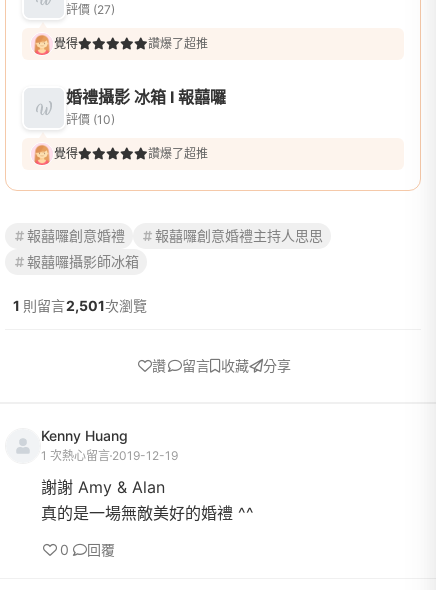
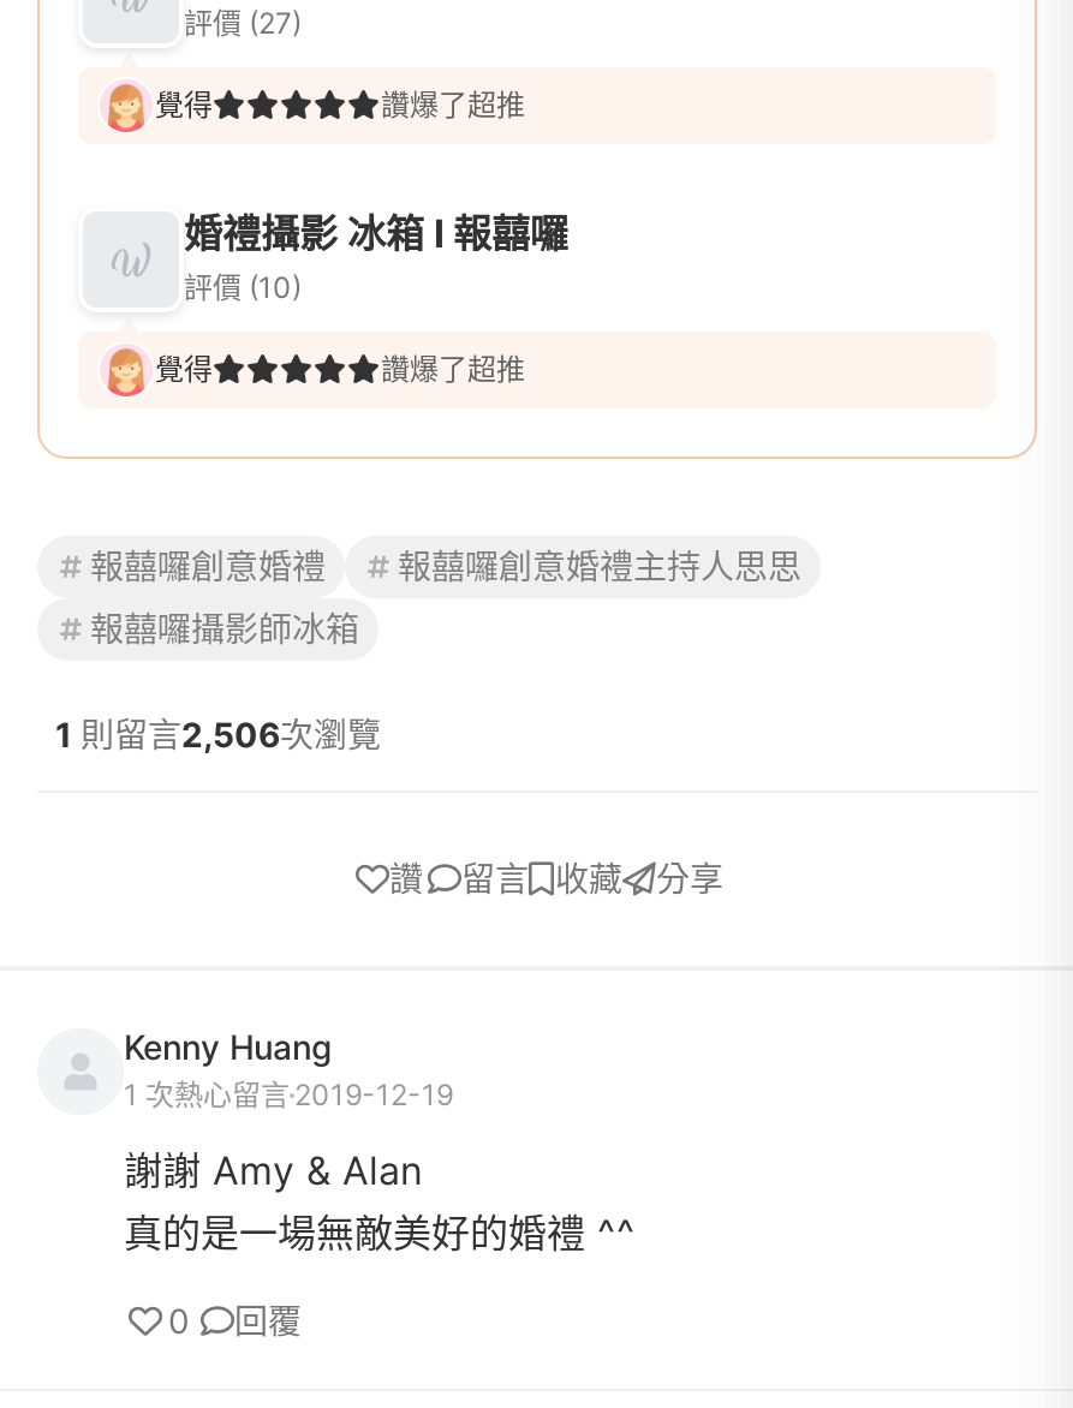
[12,297,147,314] 1 則留言2,501次瀏覽 -> [55,715,381,756] 1 則留言2,506次瀏覽

